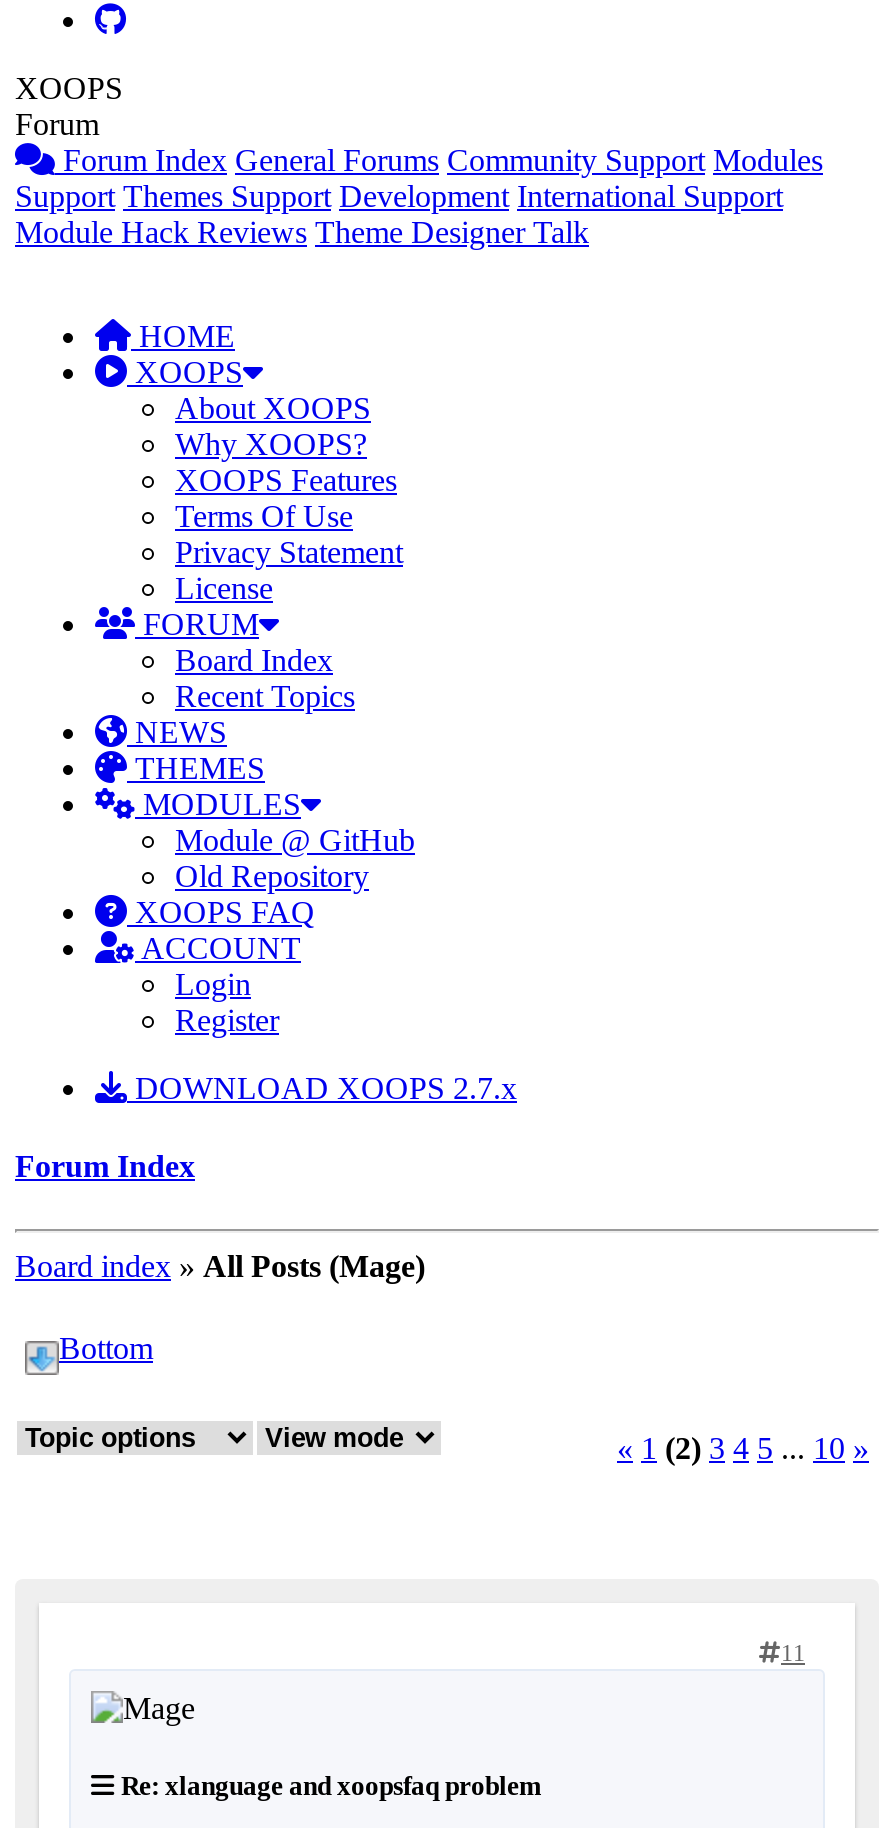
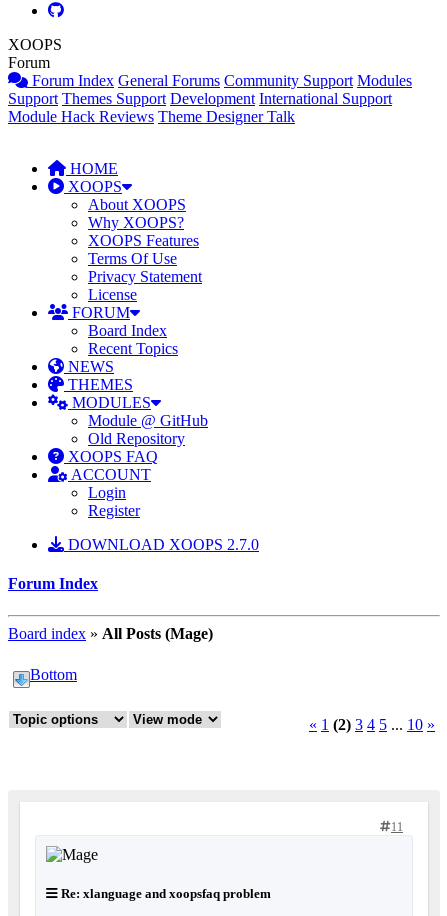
[127,1071,517,1105] DOWNLOAD XOOPS 2.7.x -> [64,536,259,553] DOWNLOAD XOOPS 2.7.0

